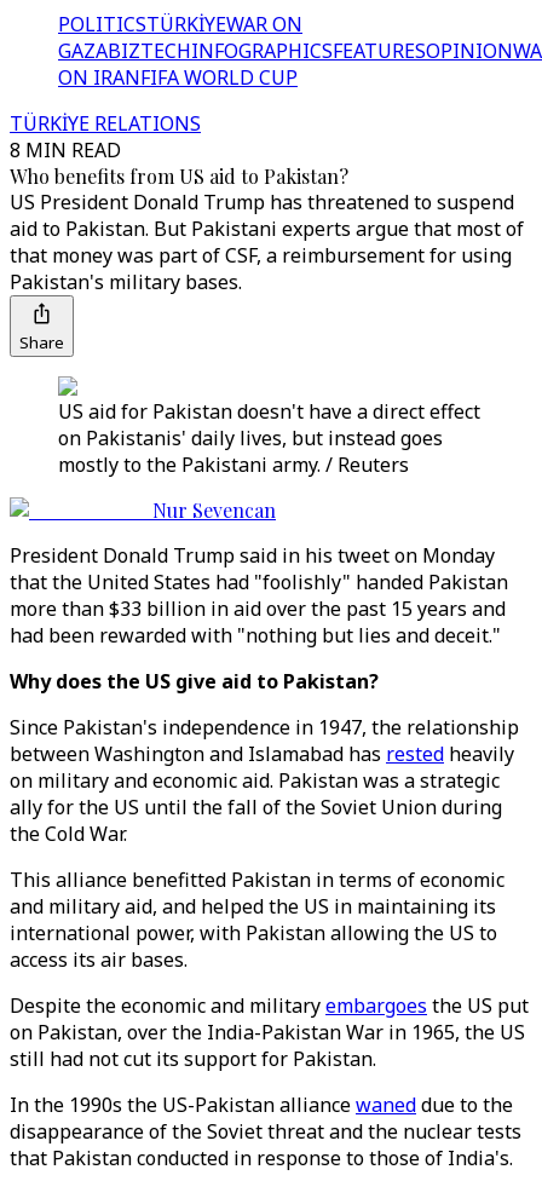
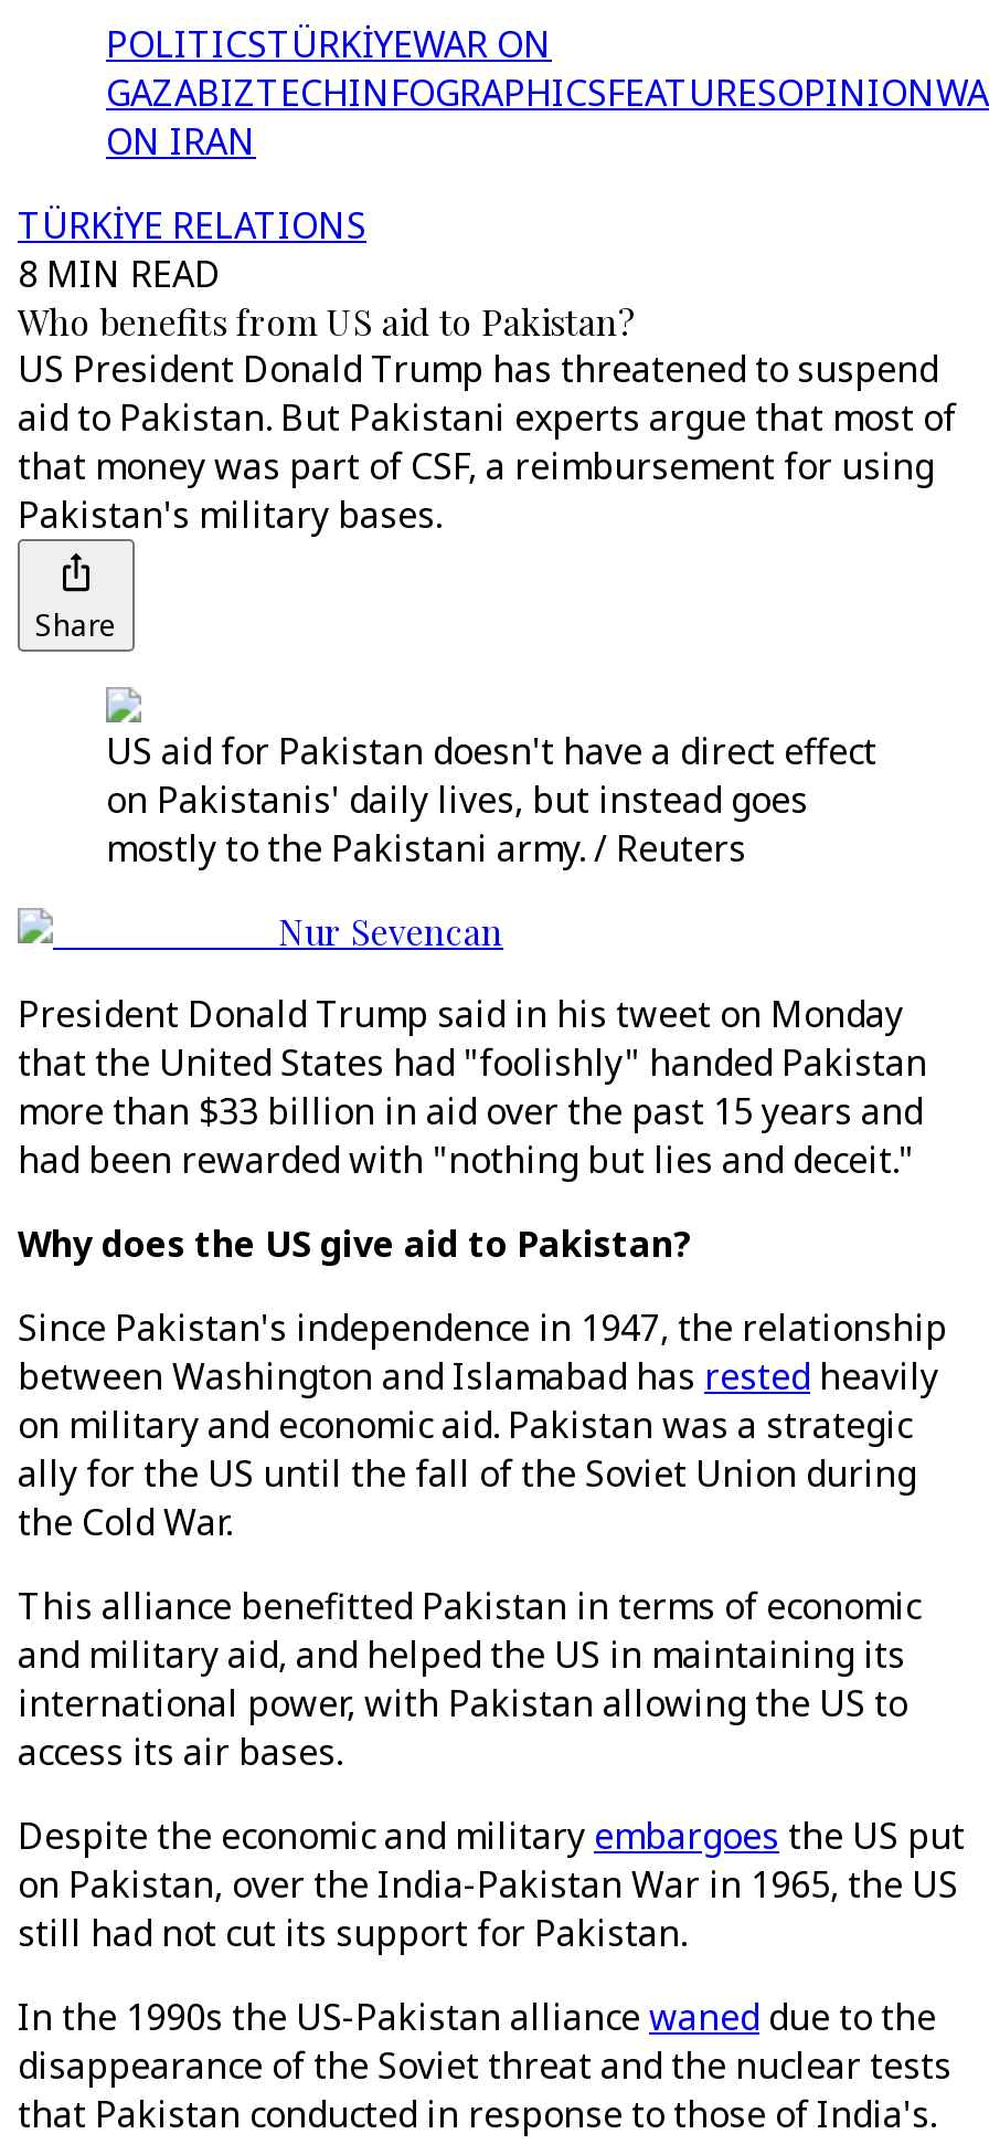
[58,64,298,91] ON IRAN FIFA WORLD CUP -> [106,117,256,166] ON IRAN

